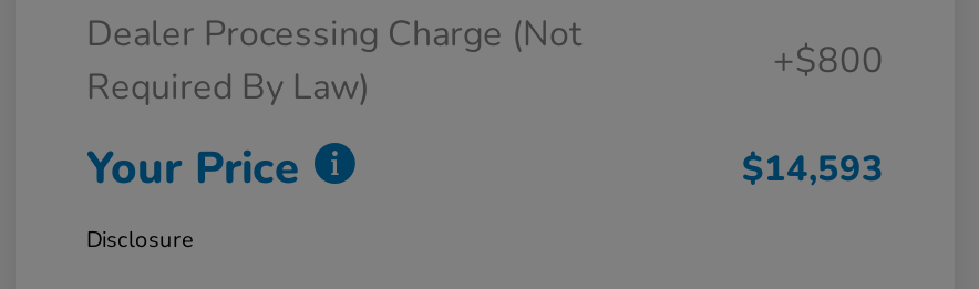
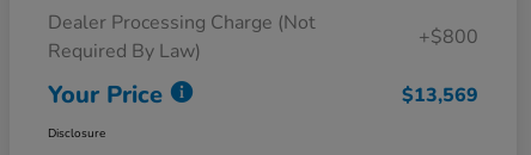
[742,145,884,194] $14,593 -> [402,82,478,108] $13,569

